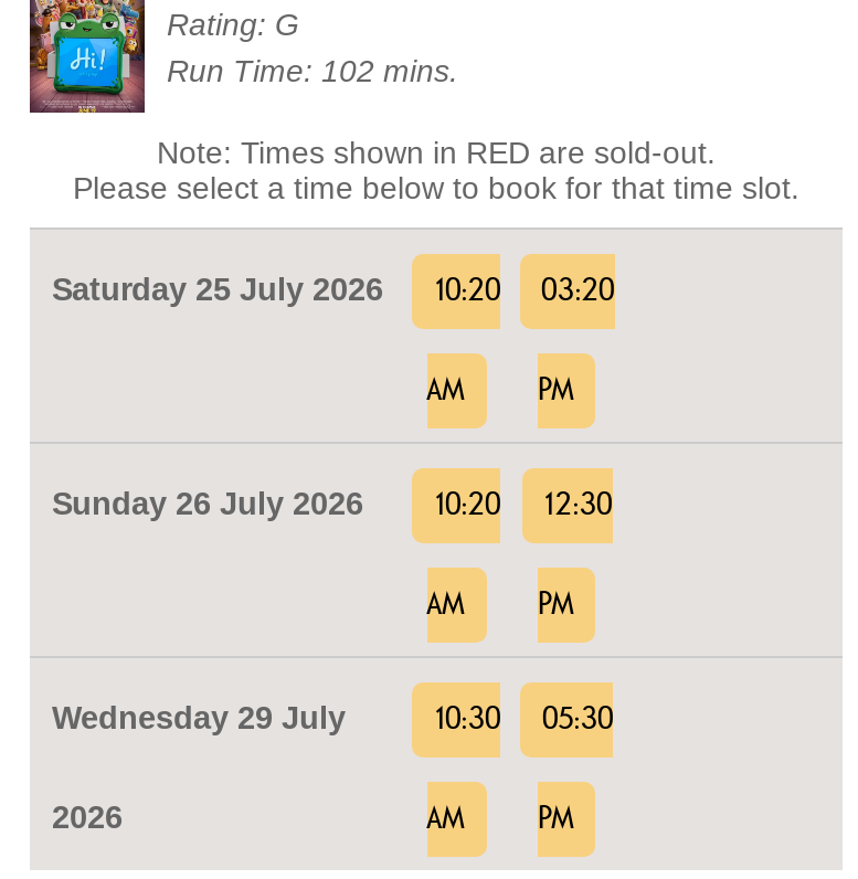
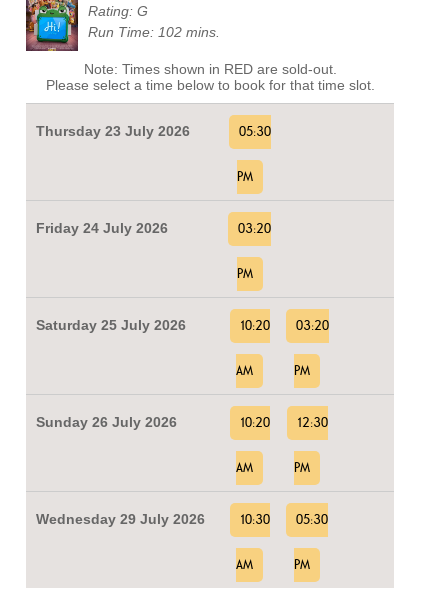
none -> [36,123,271,281] Thursday 23 July 2026 | 05:30 | PM | Friday 24 July 2026 | 03:20 | PM

